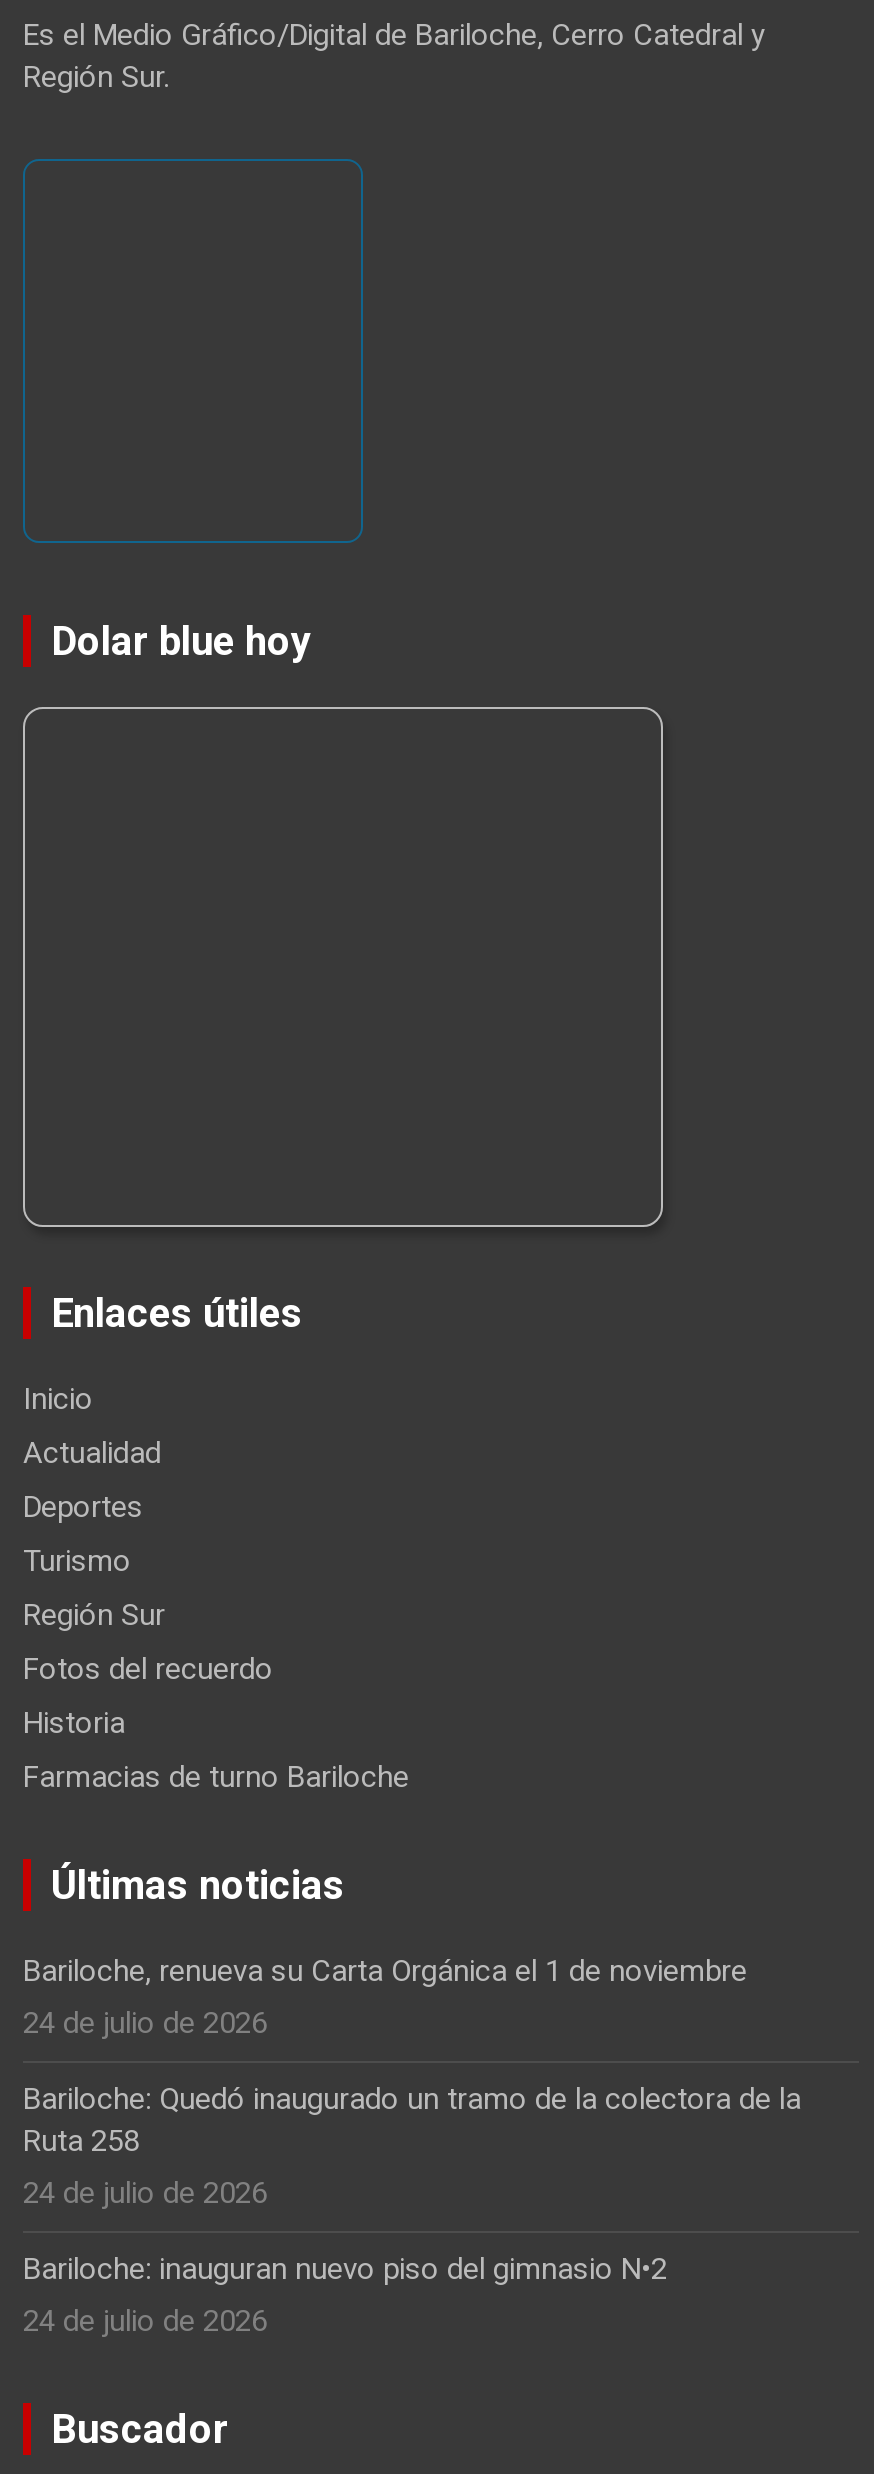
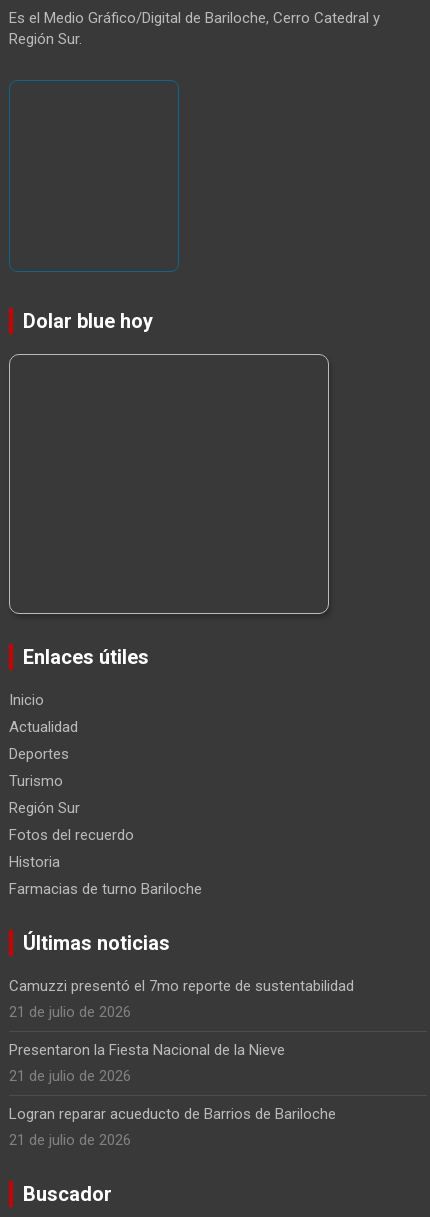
[23,1953,747,2041] Bariloche, renueva su Carta Orgánica el 1 de noviembre | 24 de julio de 2026 -> [9,977,354,1021] Camuzzi presentó el 7mo reporte de sustentabilidad | 21 de julio de 2026
[23,2081,801,2211] Bariloche: Quedó inaugurado un tramo de la colectora de la | Ruta 258 | 24 de julio de 2026 -> [9,1041,285,1085] Presentaron la Fiesta Nacional de la Nieve | 21 de julio de 2026
[23,2251,667,2339] Bariloche: inauguran nuevo piso del gimnasio N•2 | 24 de julio de 2026 -> [9,1105,336,1149] Logran reparar acueducto de Barrios de Bariloche | 21 de julio de 2026

